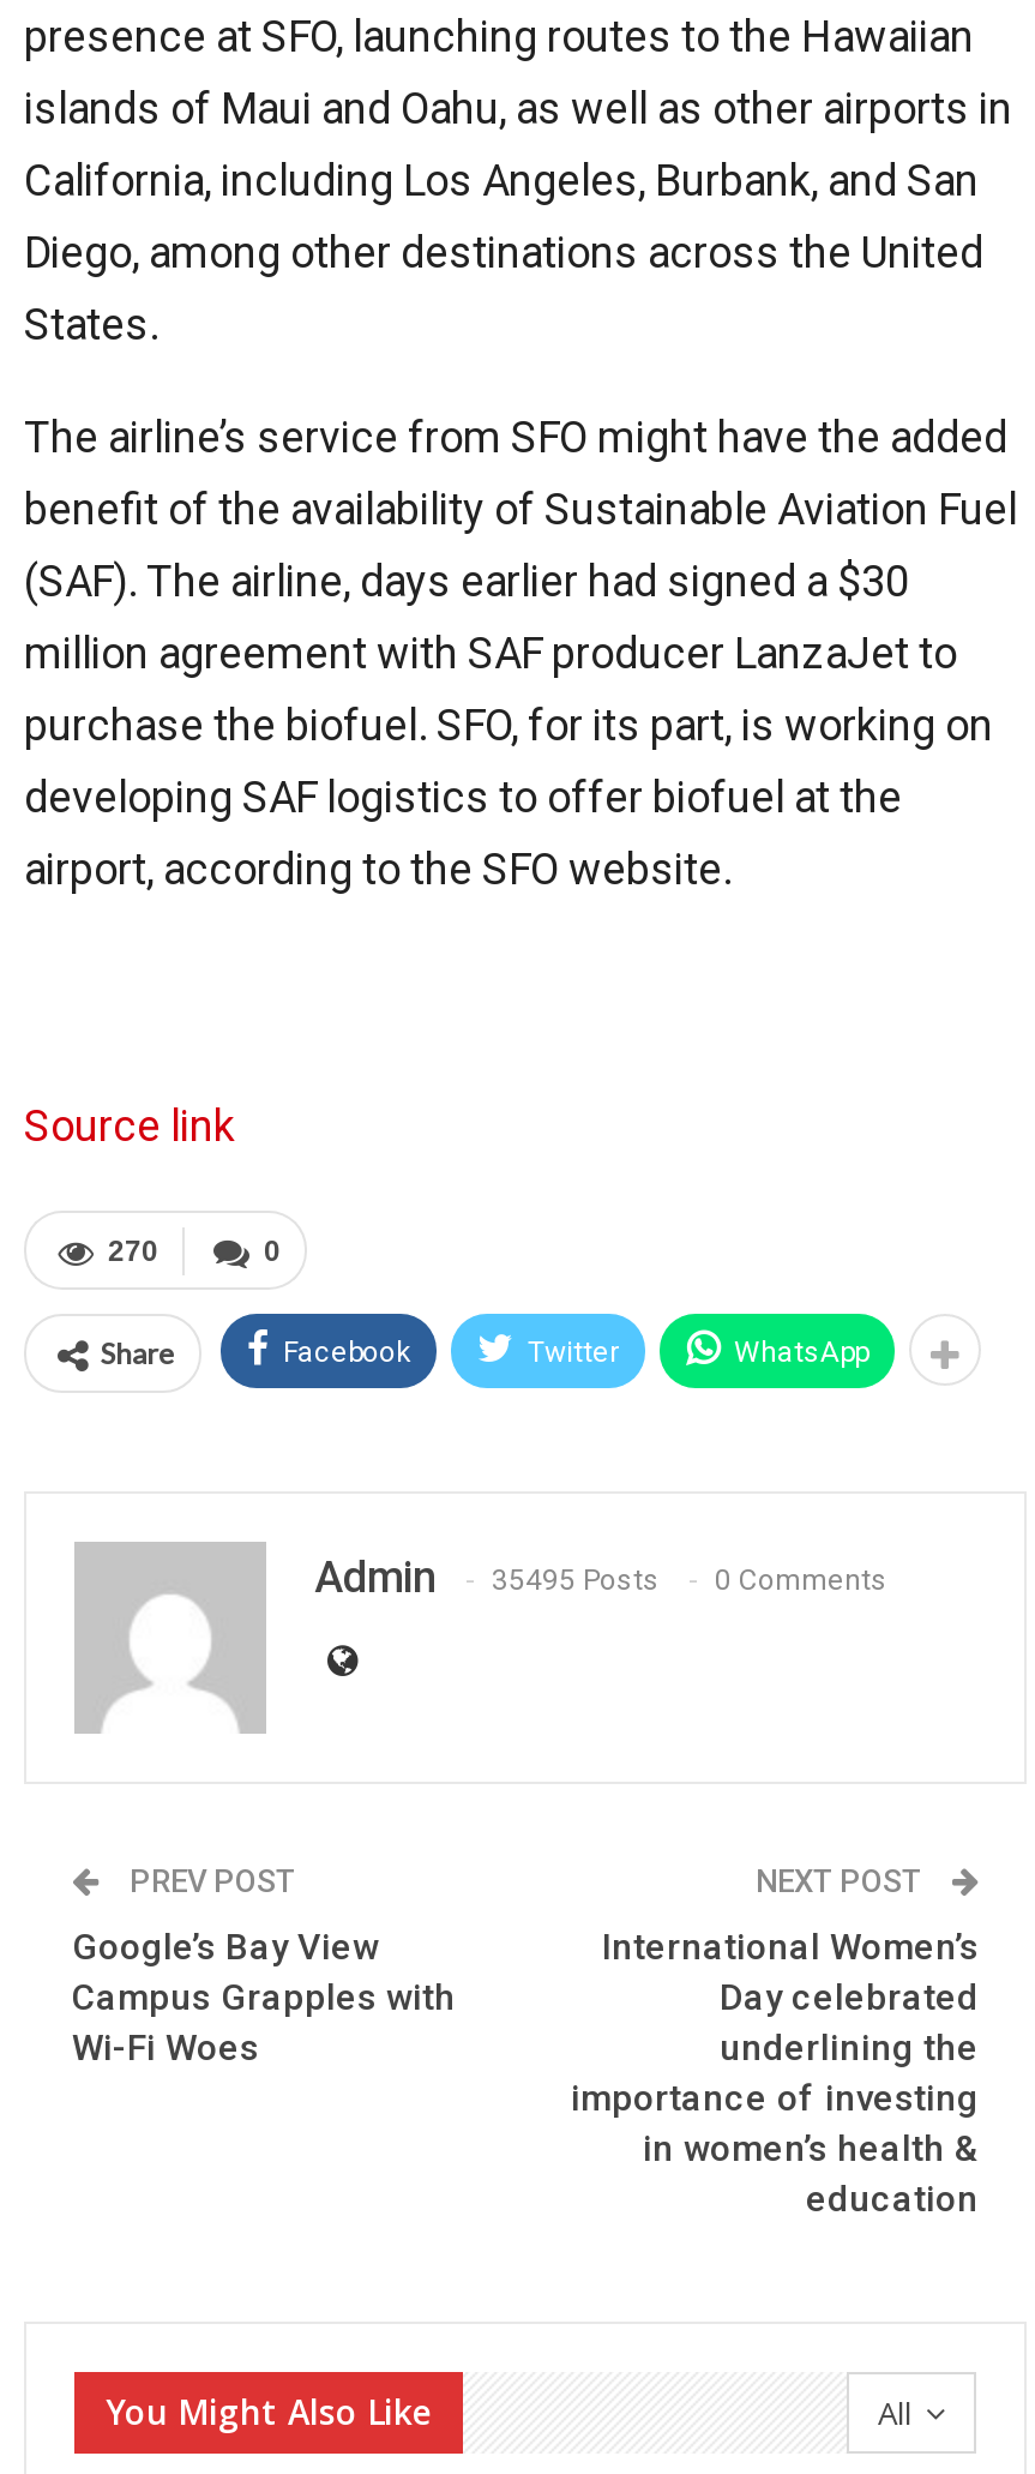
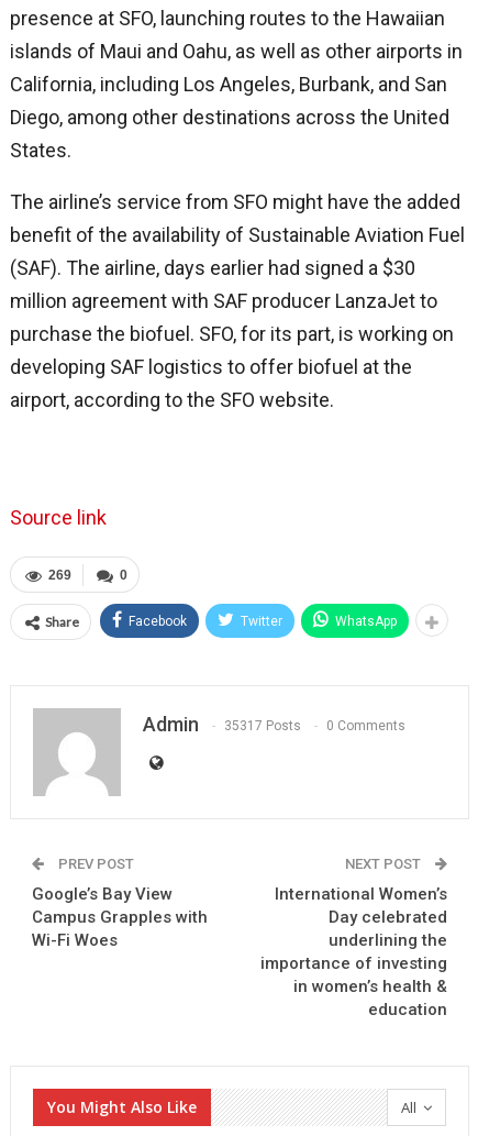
[108,1235,158,1269] 270 -> [48,568,71,583] 269
[314,1552,887,1602] Admin 35495 Posts 0 Comments -> [143,713,405,736] Admin 35317 Posts 0 Comments

